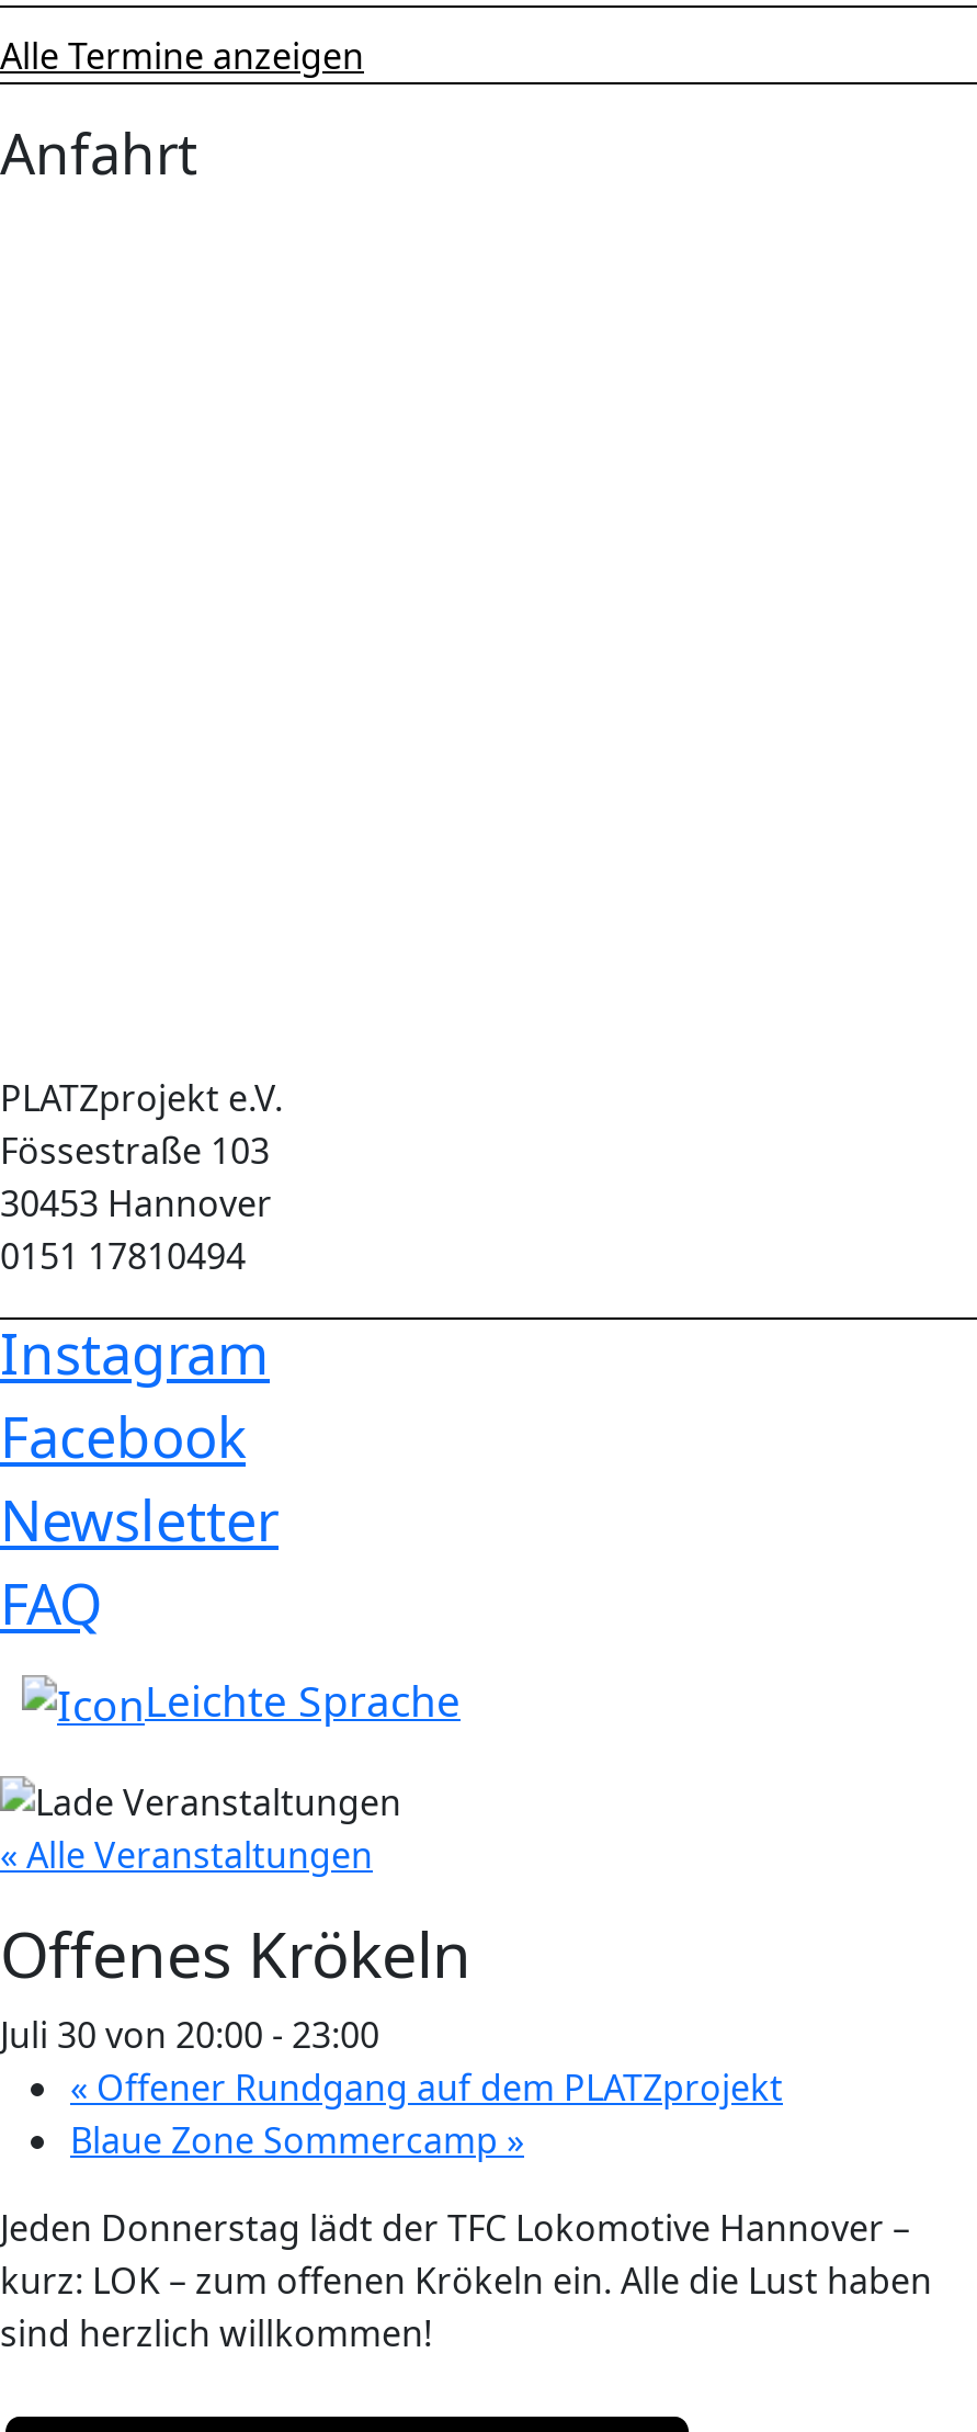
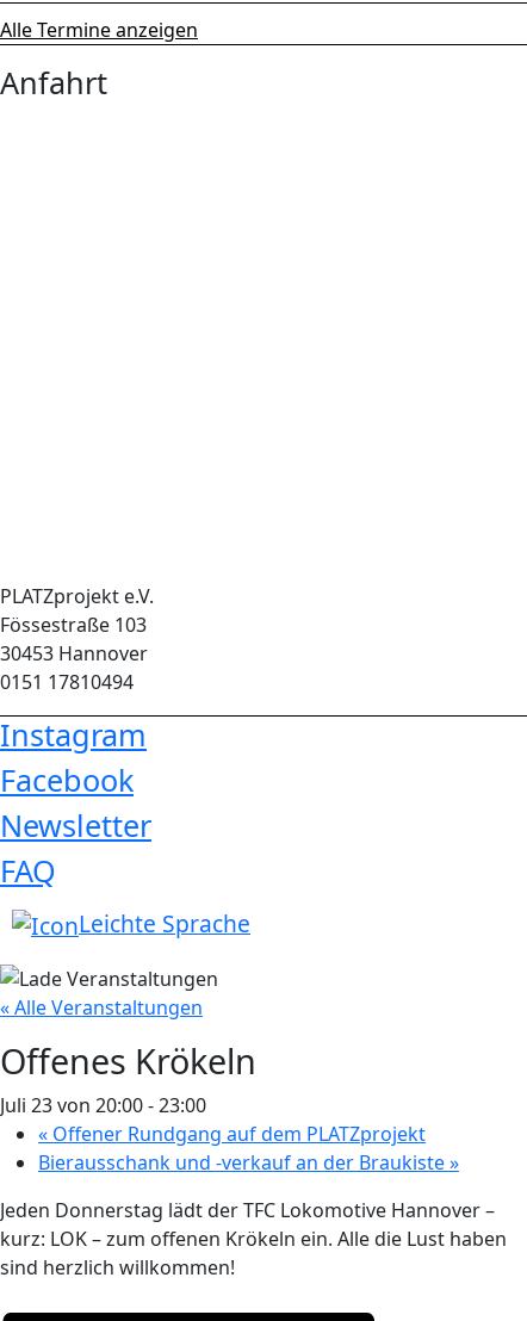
[0,2010,379,2058] Juli 30 von 20:00 - 23:00 -> [0,1092,206,1118] Juli 23 von 20:00 - 23:00
[70,2115,524,2163] Blaue Zone Sommercamp» -> [38,1149,459,1175] Bierausschank und -verkauf an der Braukiste»

